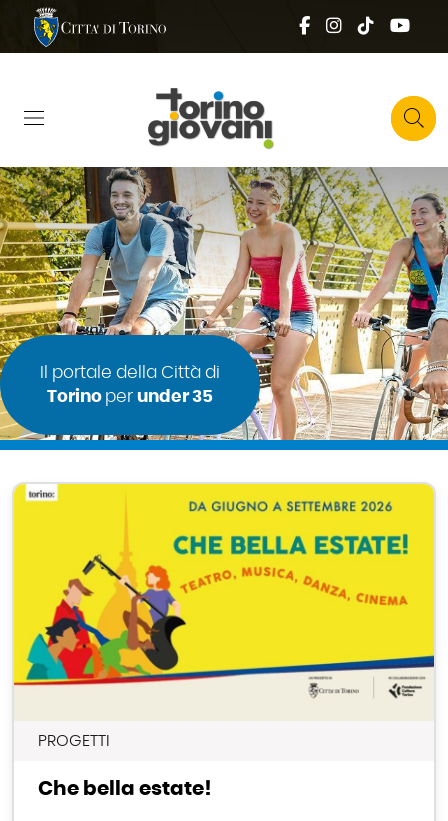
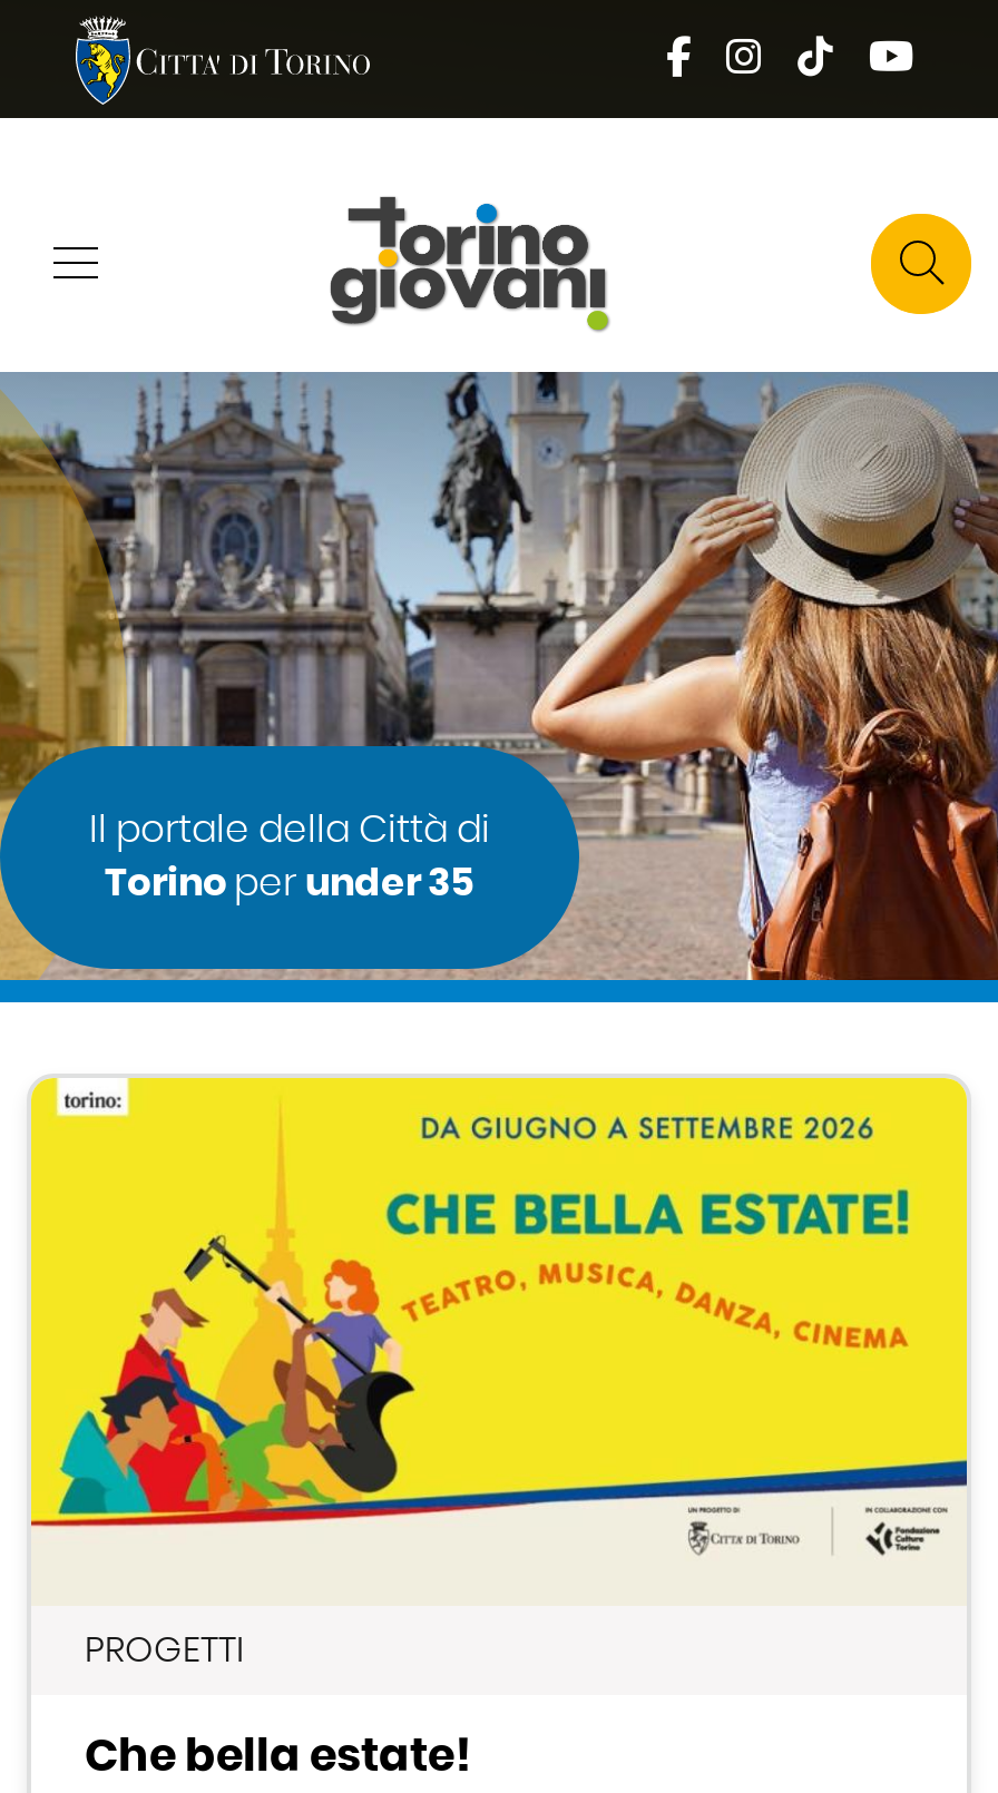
[3,166,445,441] [image] -> [7,370,991,982] [image]

